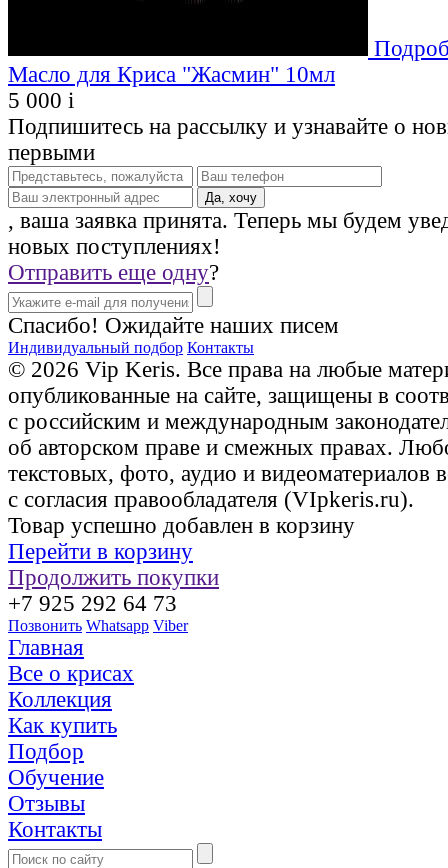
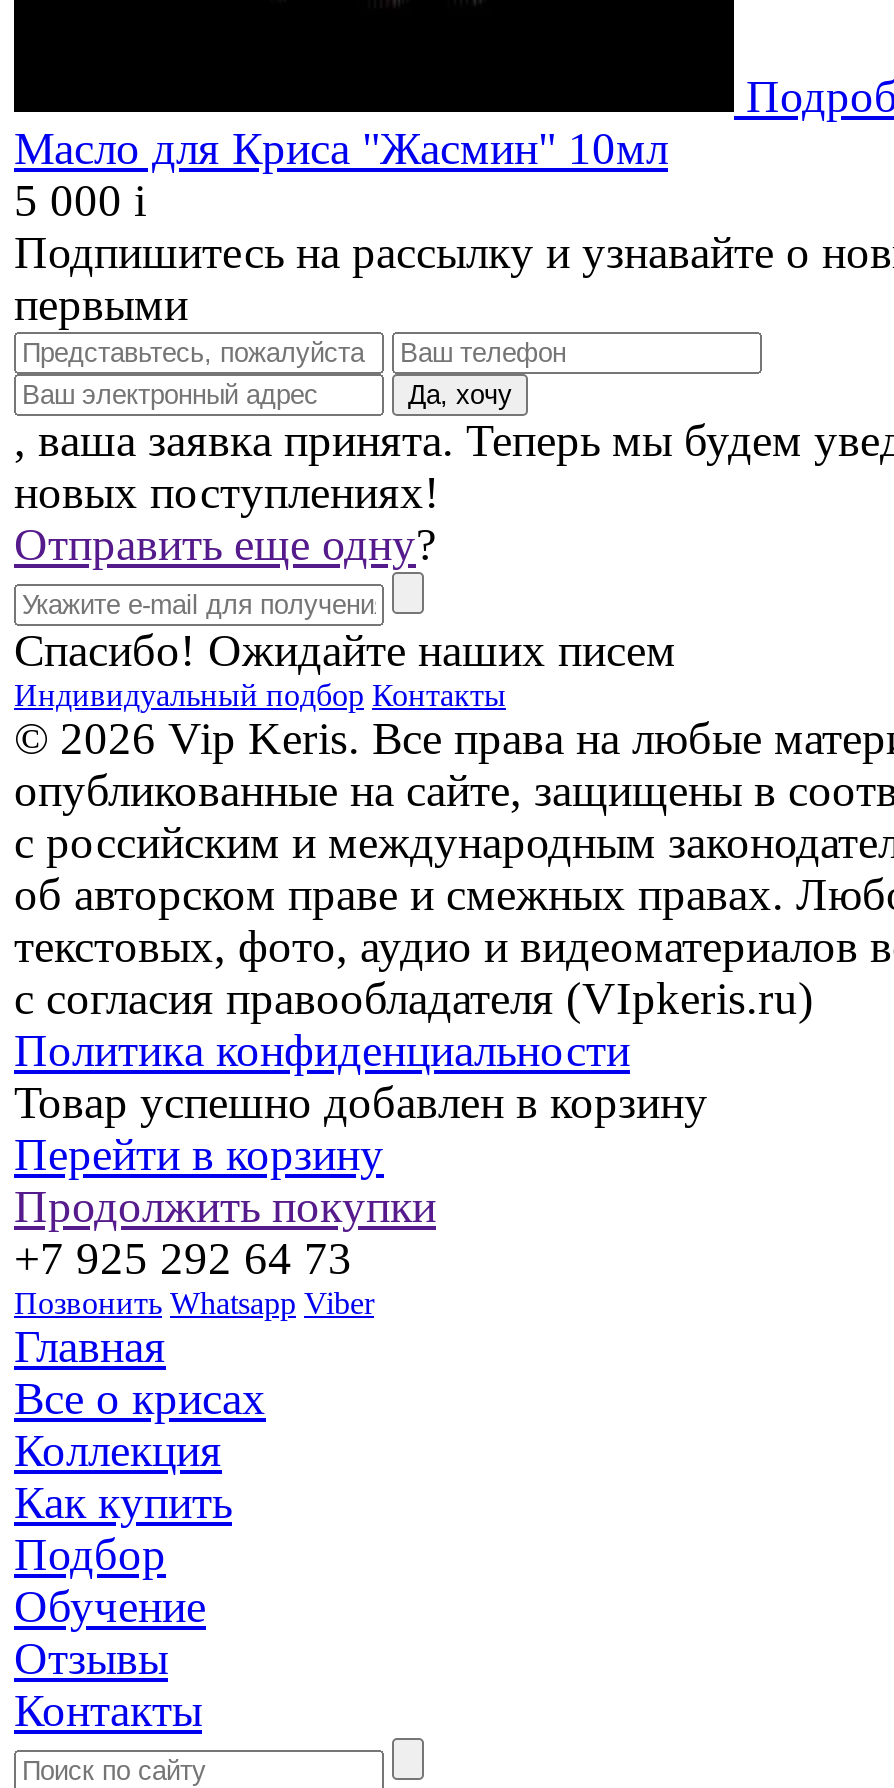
[8,487,414,512] с согласия правообладателя (VIpkeris.ru). -> [14,974,814,1076] с согласия правообладателя (VIpkeris.ru) | Политика конфиденциальности

